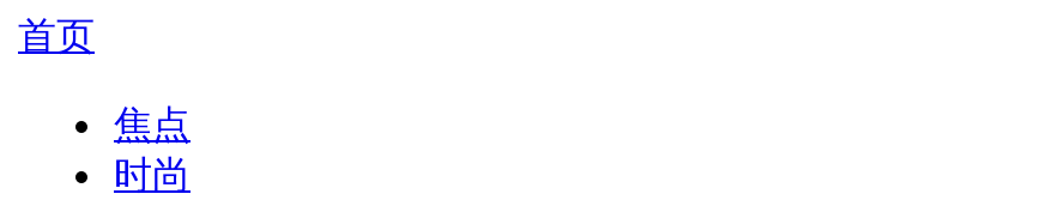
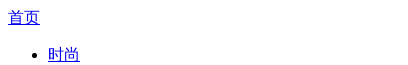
[114,104,191,145] 焦点 -> none

